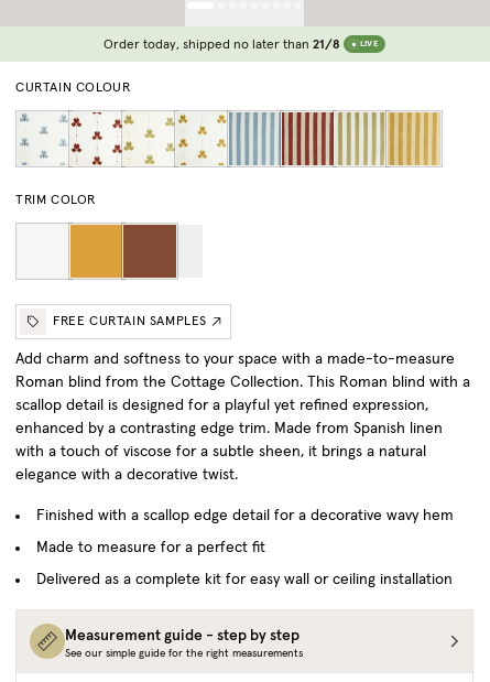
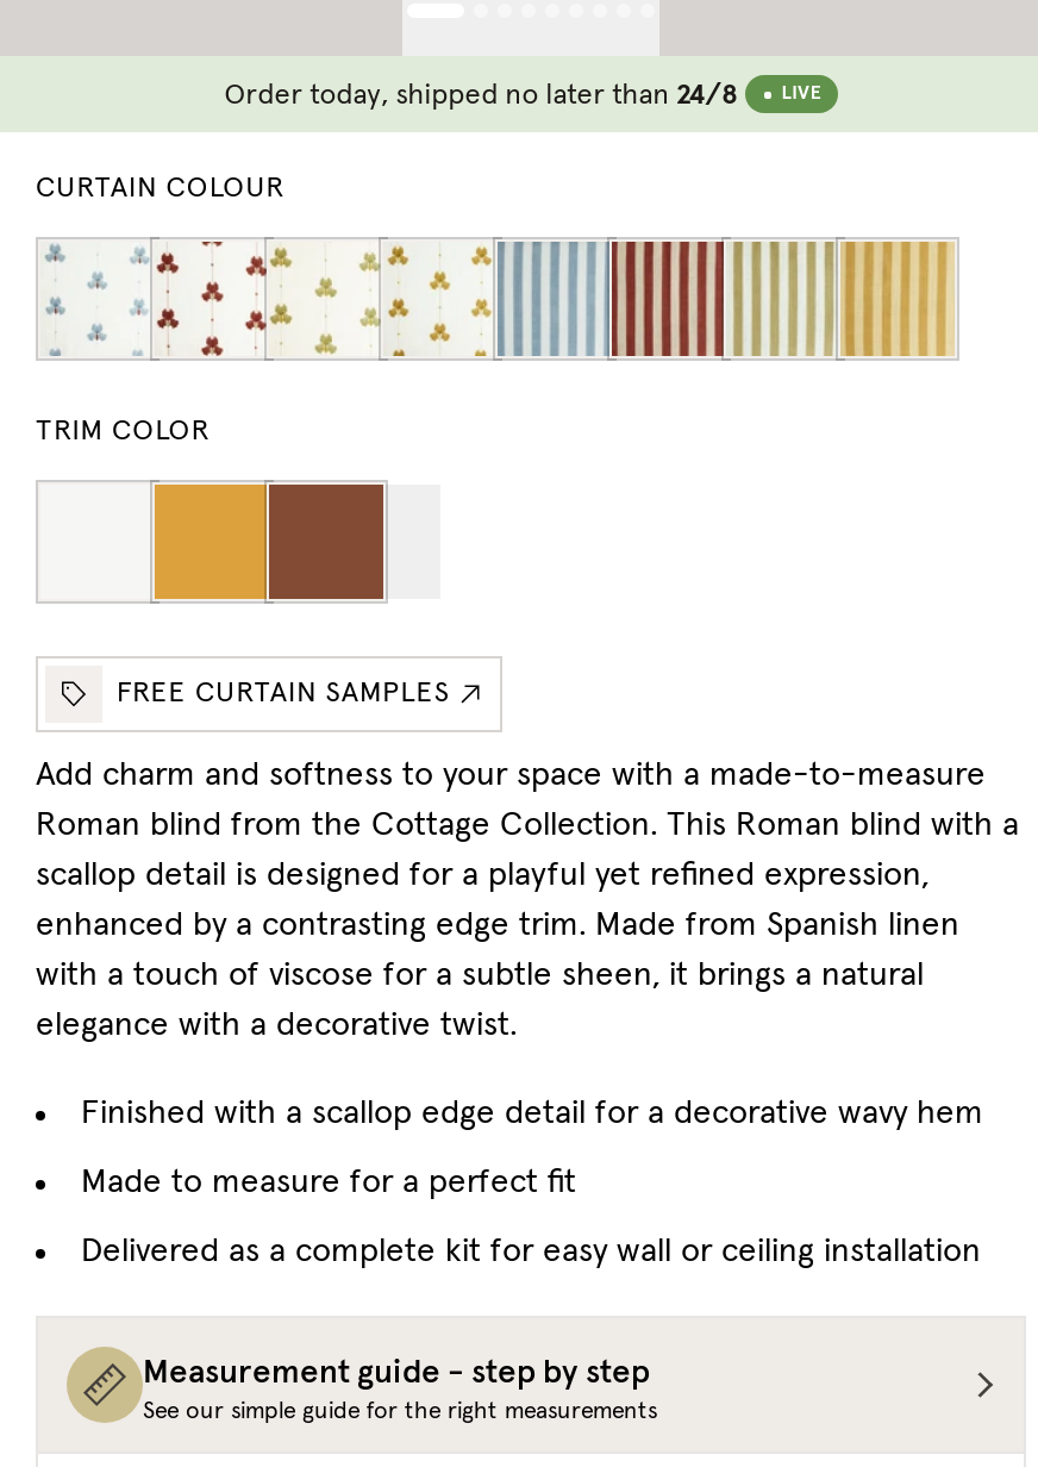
[103,39,340,52] Order today, shipped no later than 21/8 -> [224,83,739,111] Order today, shipped no later than 24/8

